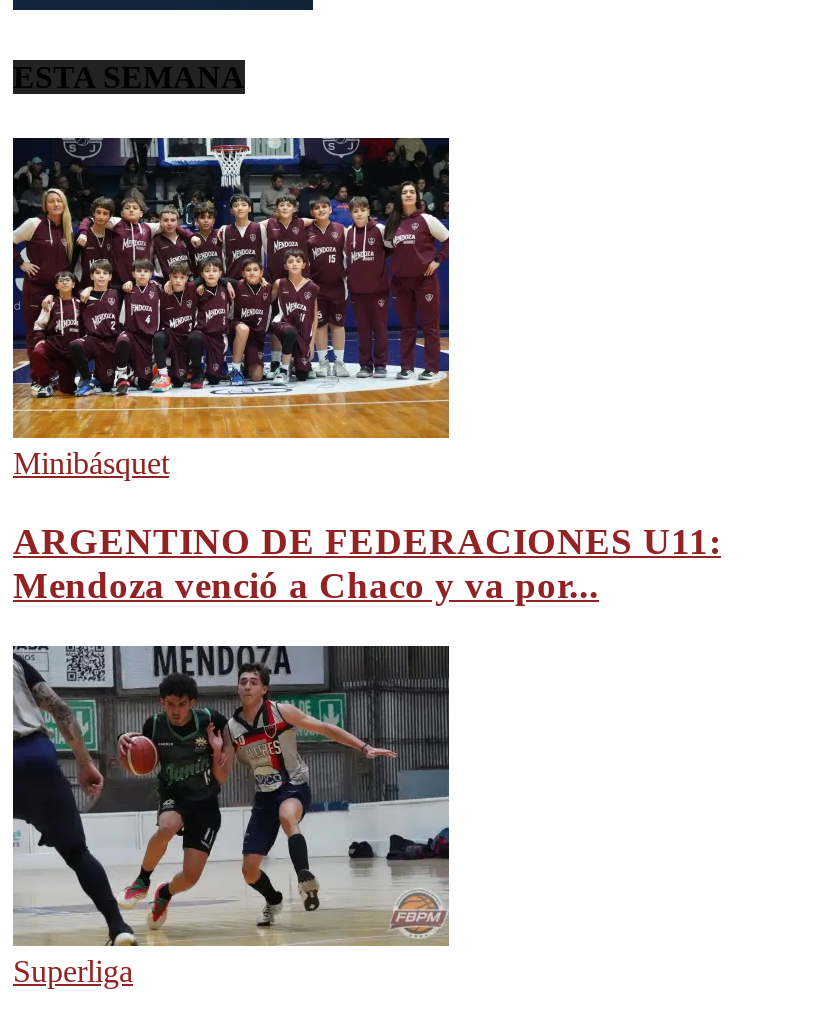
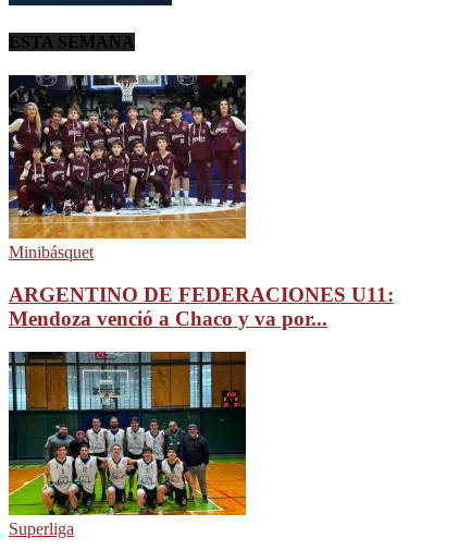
[11,644,451,948] [image] -> [8,351,247,516] [image]

